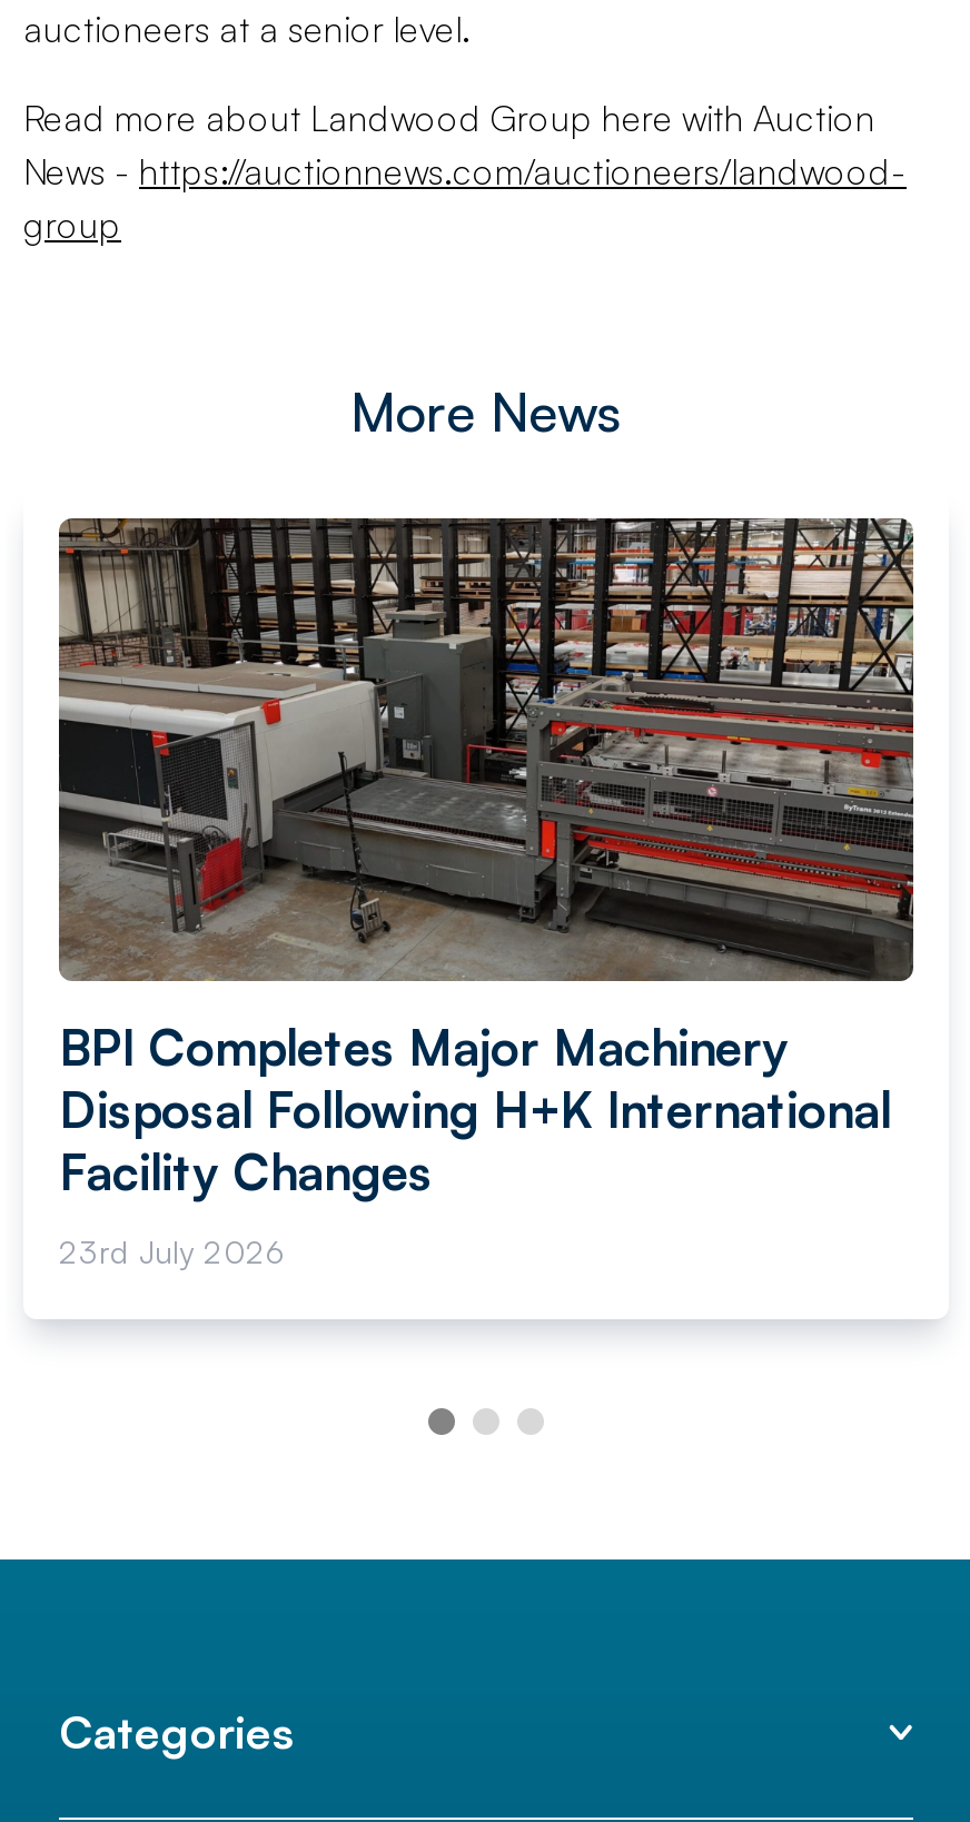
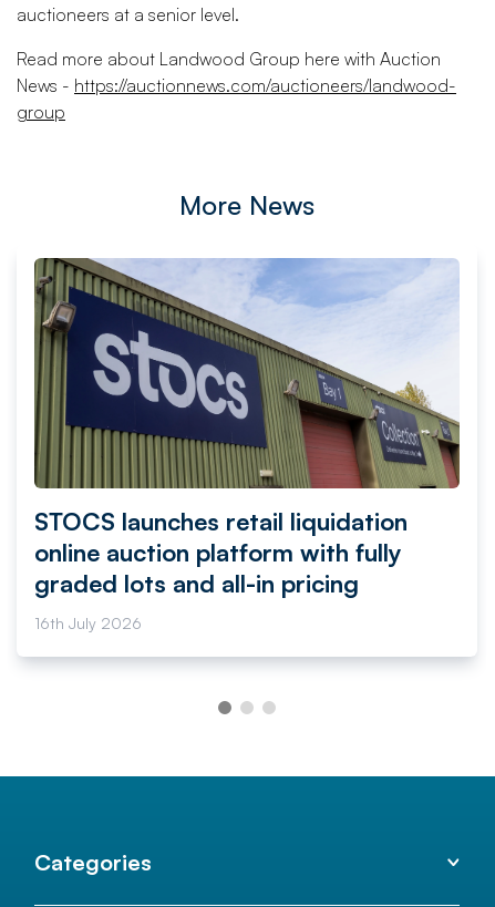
[59,516,915,1201] [image] | BPI Completes Major Machinery | Disposal Following H+K International | Facility Changes -> [34,258,460,598] [image] | STOCS launches retail liquidation | online auction platform with fully | graded lots and all-in pricing
[59,1232,286,1270] 23rd July 2026 -> [34,613,142,632] 16th July 2026

